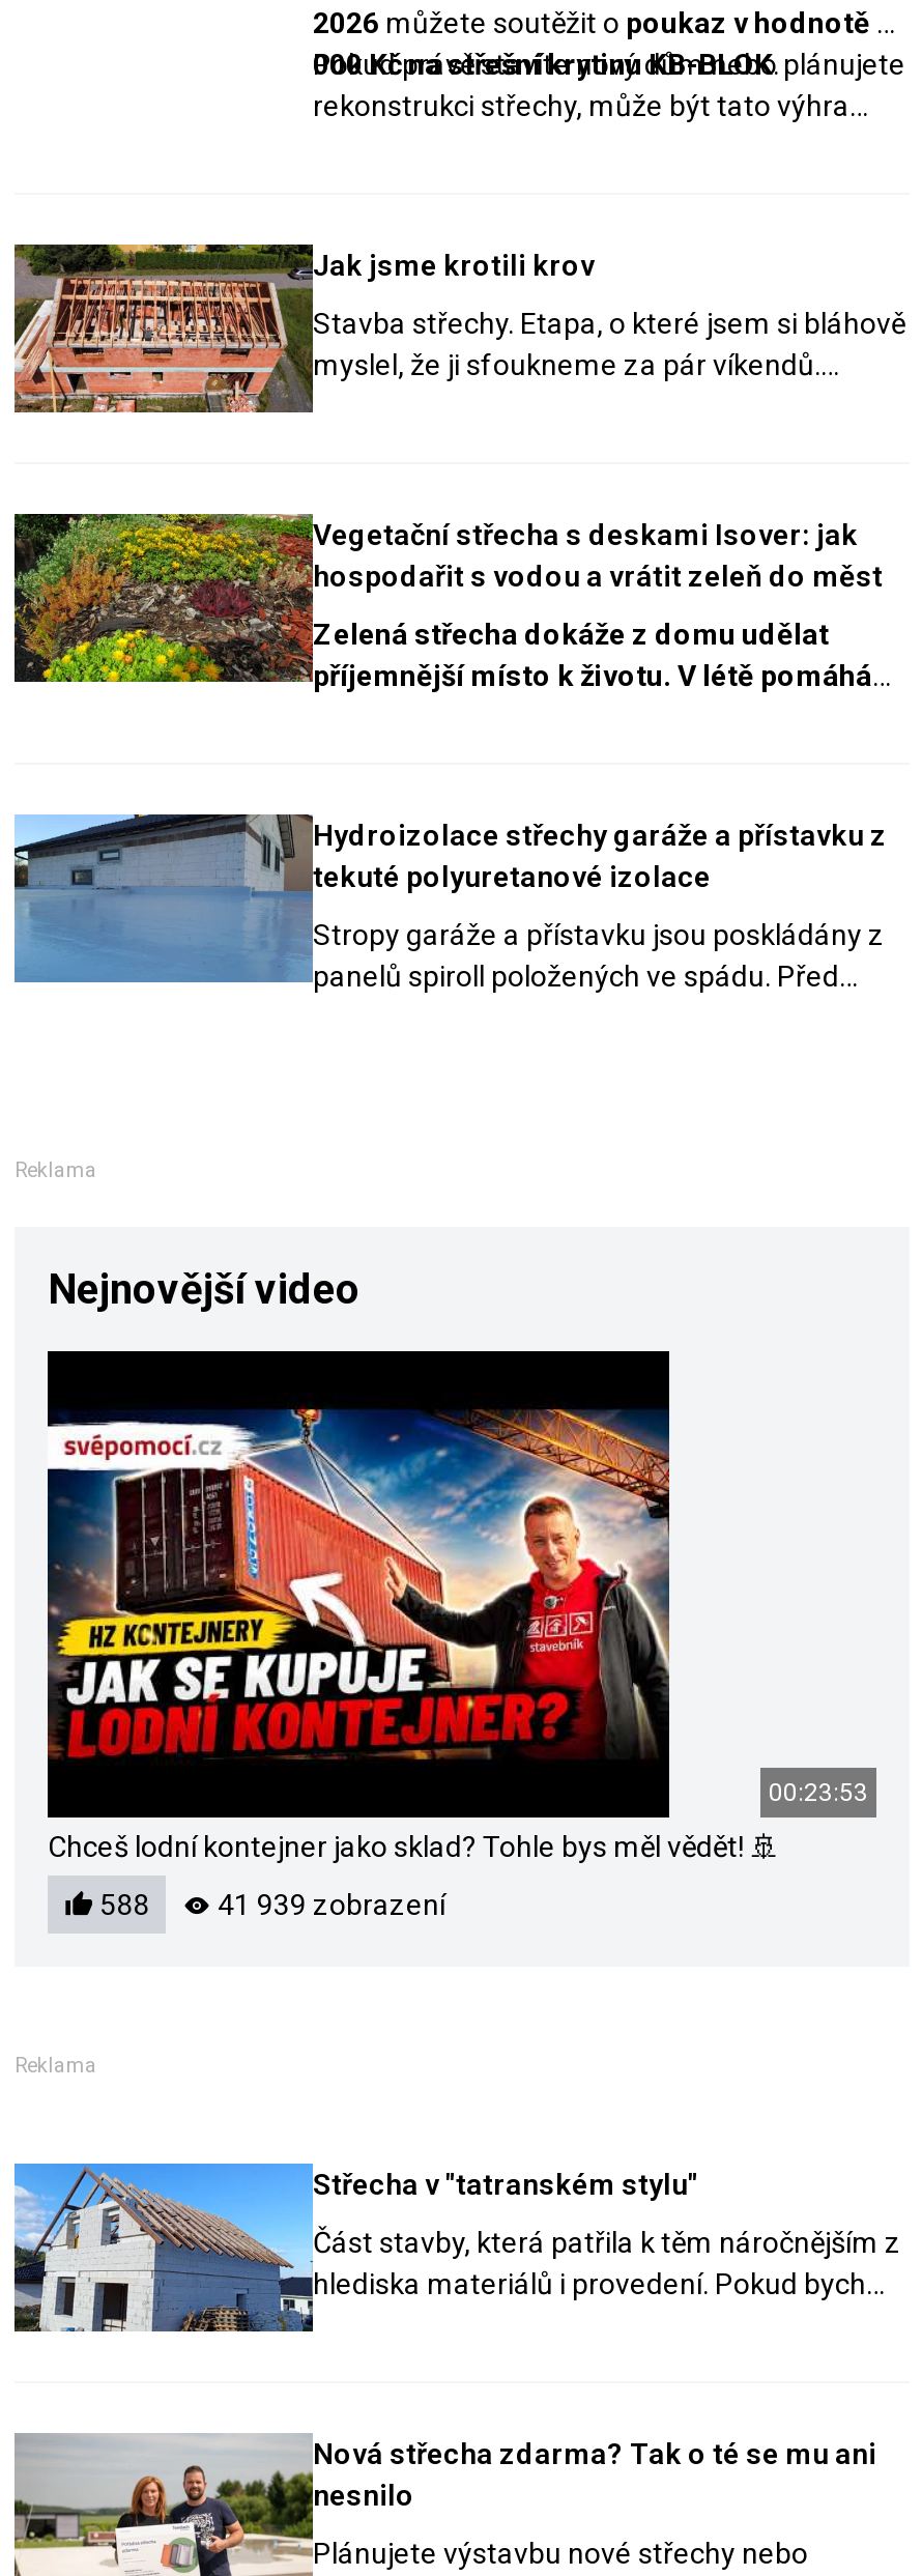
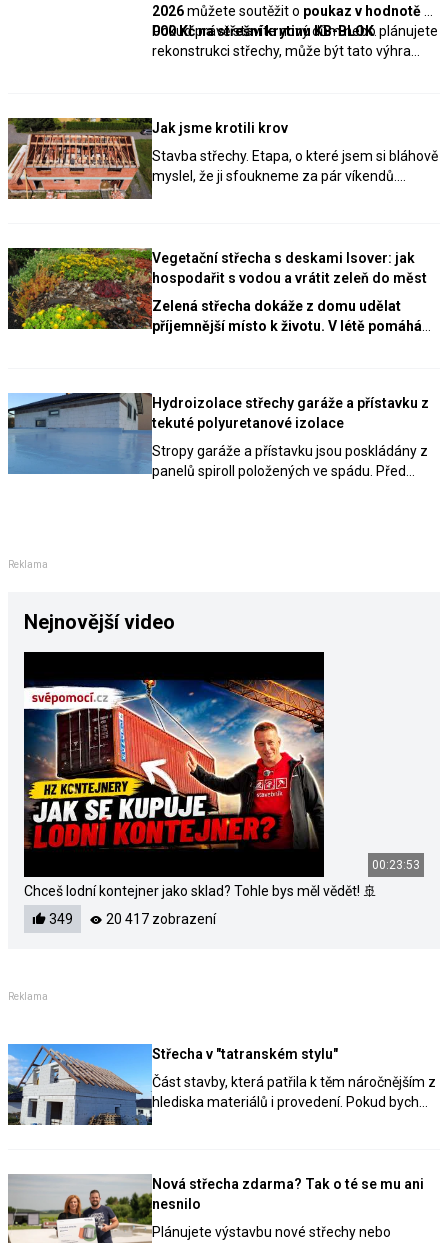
[93,1888,149,1921] 588 -> [46,911,73,927] 349
[211,1888,445,1921] 41 939 zobrazení -> [103,911,216,927] 20 417 zobrazení

